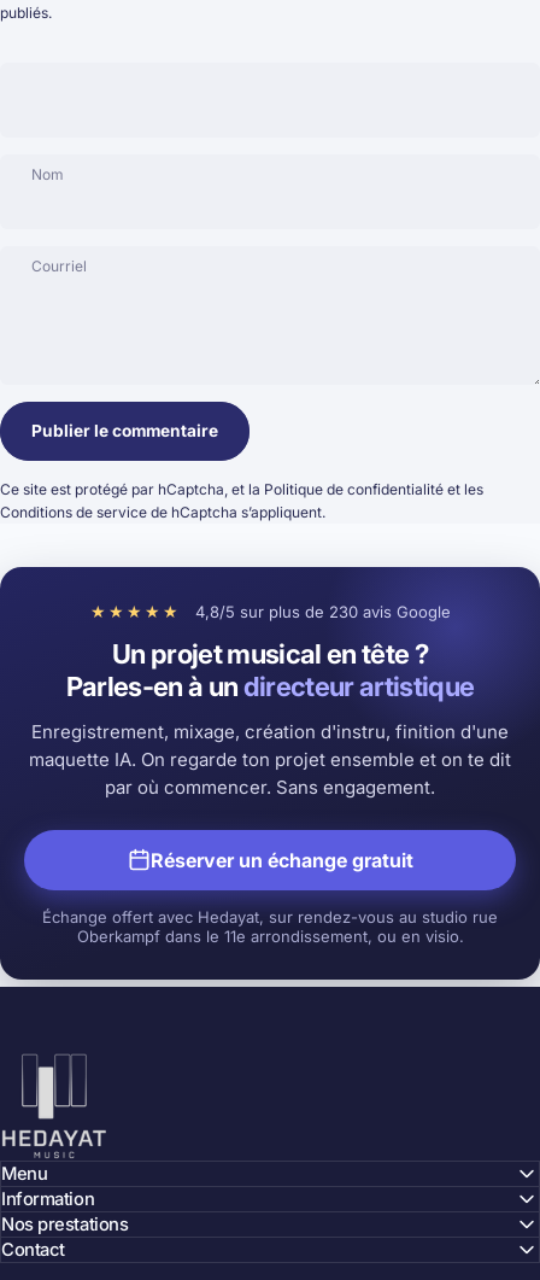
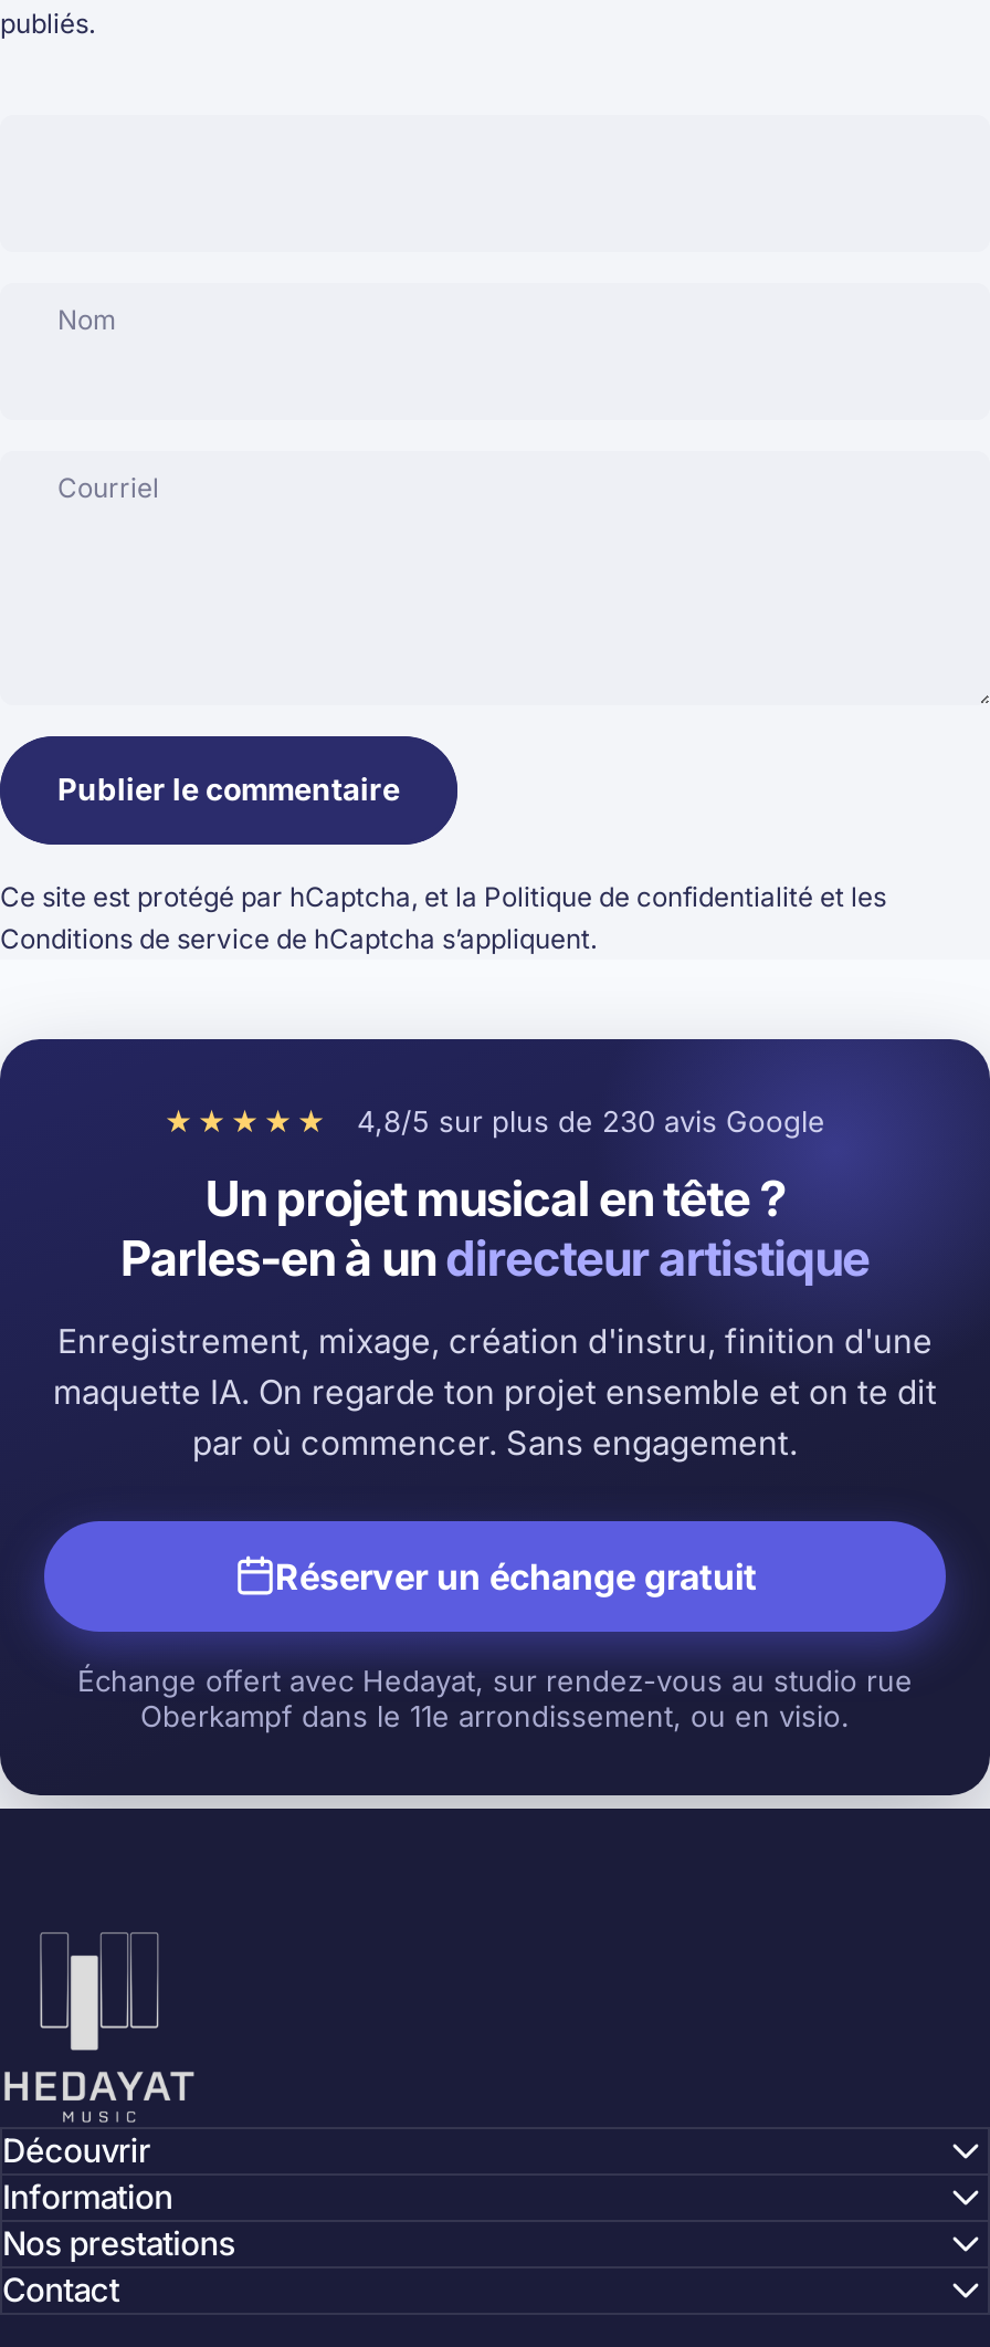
[1,1162,47,1184] Menu -> [2,2130,150,2170] Découvrir

